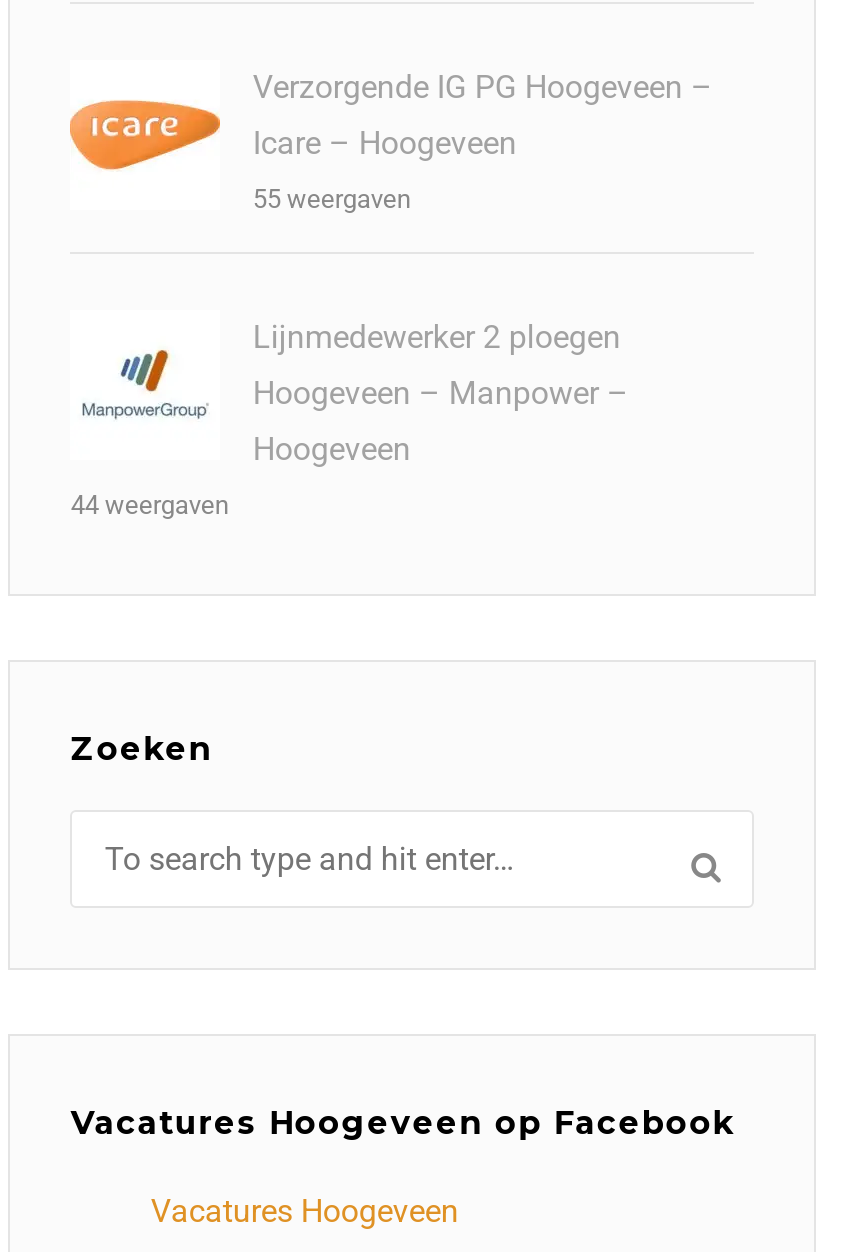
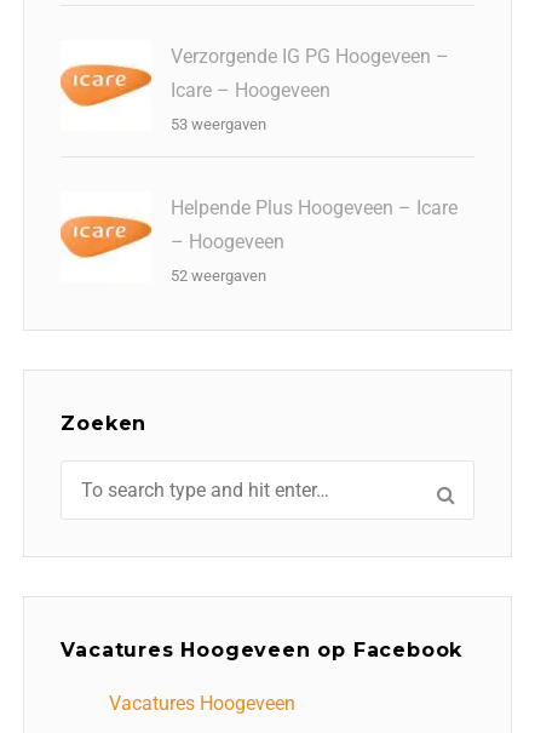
[253,184,411,214] 55 weergaven -> [171,115,267,133] 53 weergaven
[71,318,629,520] [image] | Lijnmedewerker 2 ploegen | Hoogeveen – Manpower – | Hoogeveen | 44 weergaven -> [59,196,458,285] [image] | Helpende Plus Hoogeveen – Icare | – Hoogeveen | 52 weergaven

